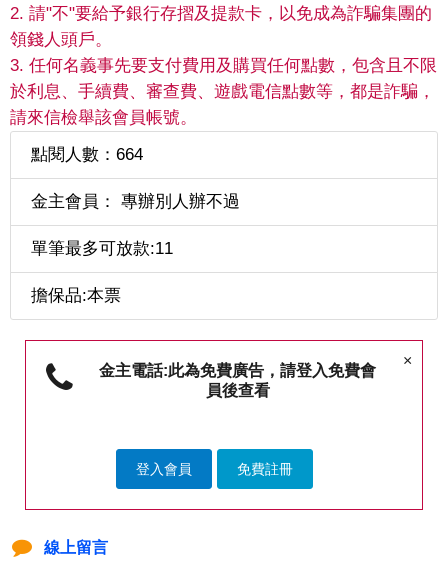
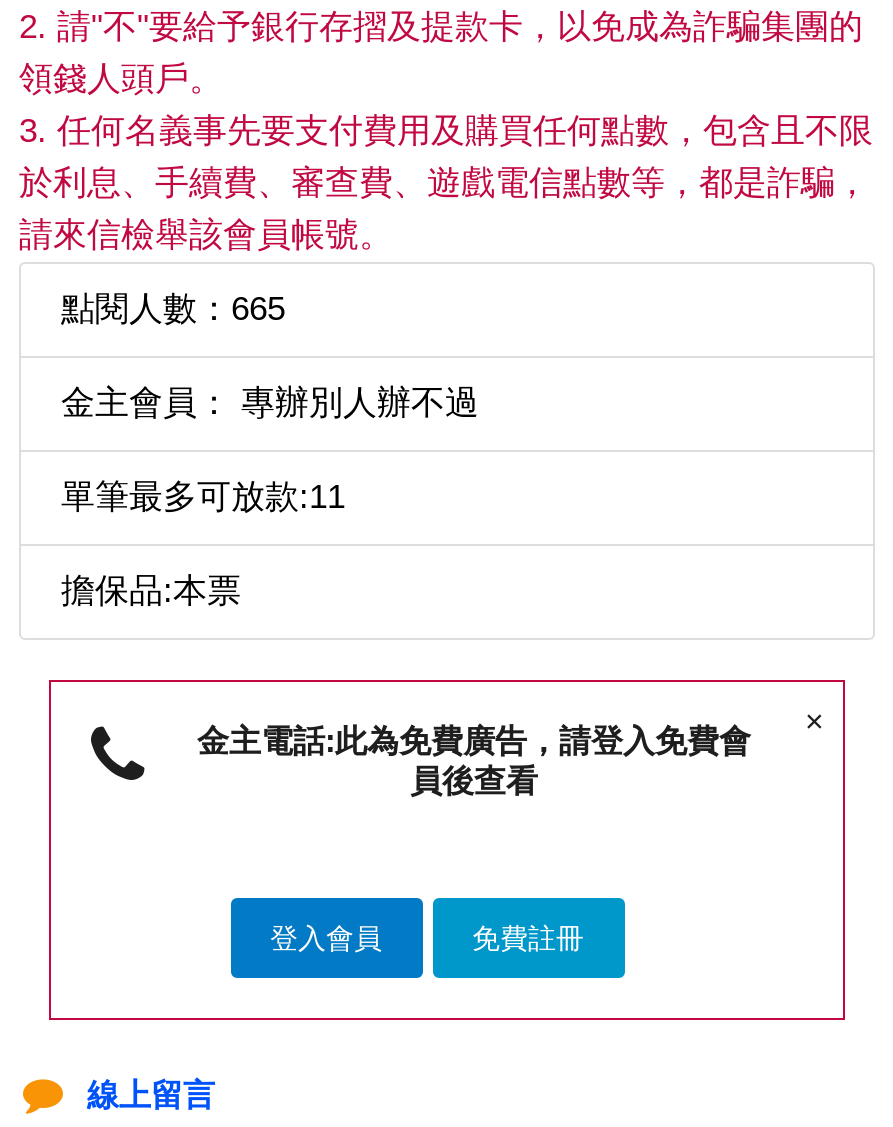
[31,145,143,164] 點閱人數：664 -> [61,290,285,328] 點閱人數：665

